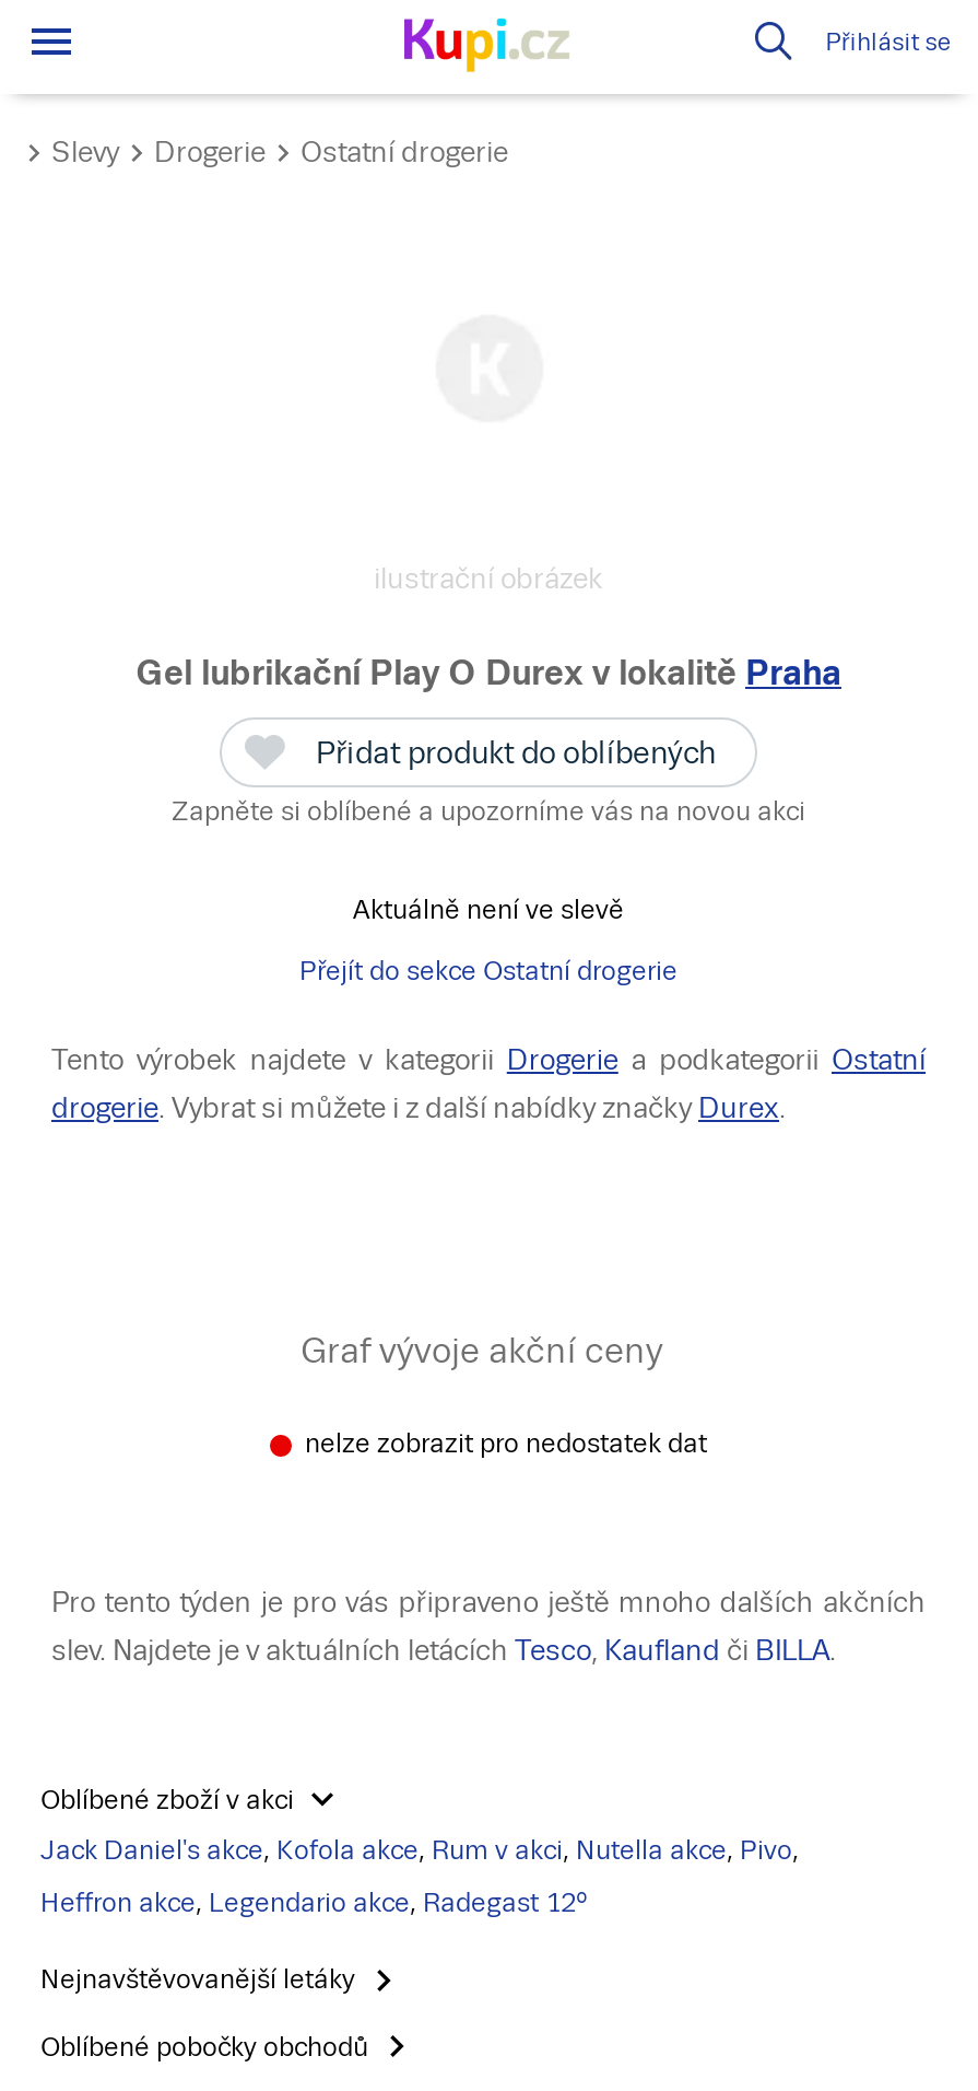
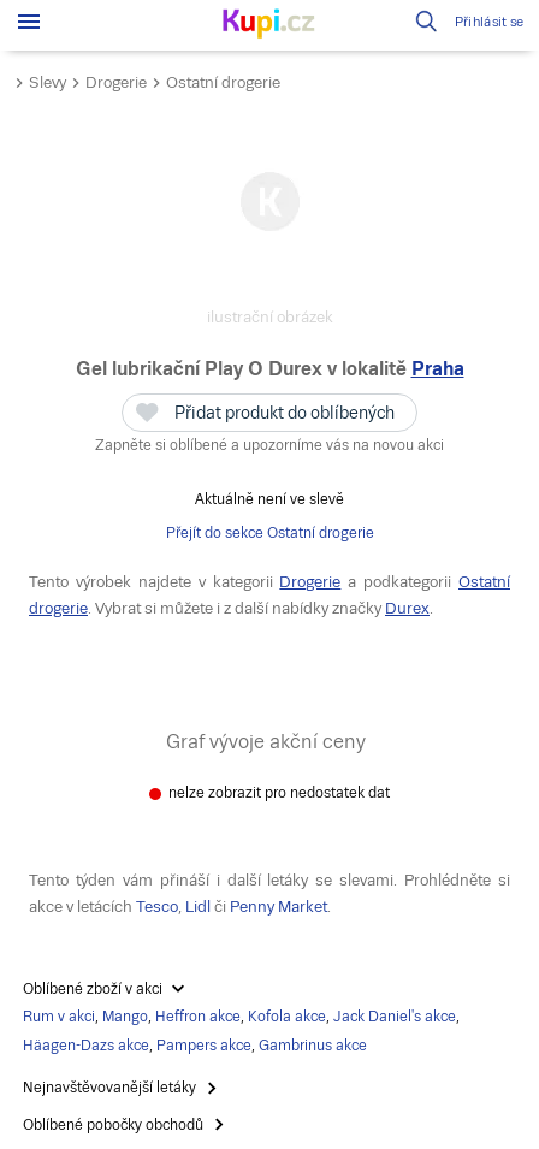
[51,1586,926,1619] Pro tento týden je pro vás připraveno ještě mnoho dalších akčních -> [29,871,510,889] Tento týden vám přináší i další letáky se slevami. Prohlédněte si
[51,1634,836,1667] slev. Najdete je v aktuálních letácích Tesco, Kaufland či BILLA. -> [29,898,331,916] akce v letácích Tesco, Lidl či Penny Market.
[40,1836,799,1866] Jack Daniel's akce, Kofola akce, Rum v akci, Nutella akce, Pivo, -> [23,1009,460,1025] Rum v akci, Mango, Heffron akce, Kofola akce, Jack Daniel's akce,
[40,1888,587,1919] Heffron akce, Legendario akce, Radegast 12° -> [23,1037,367,1054] Häagen-Dazs akce, Pampers akce, Gambrinus akce

